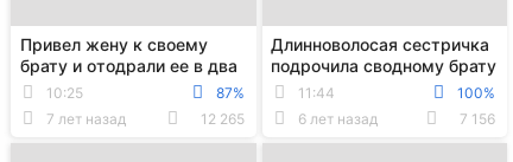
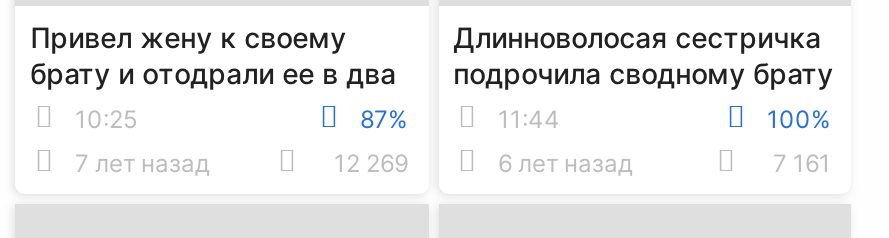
[200,109,244,127] 12 265 -> [334,147,408,177] 12 269
[460,109,495,127] 7 156 -> [773,147,831,177] 7 161

